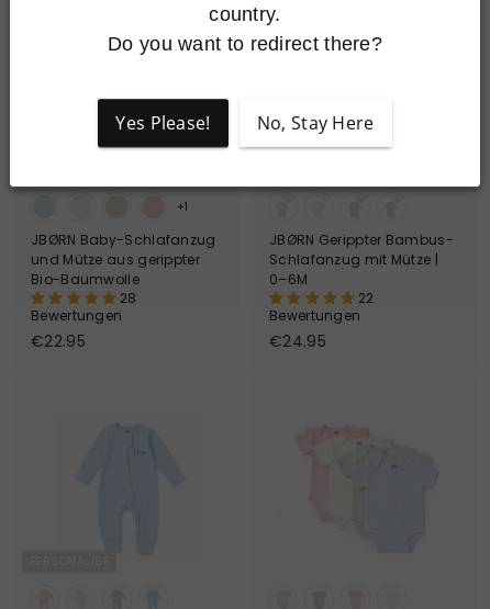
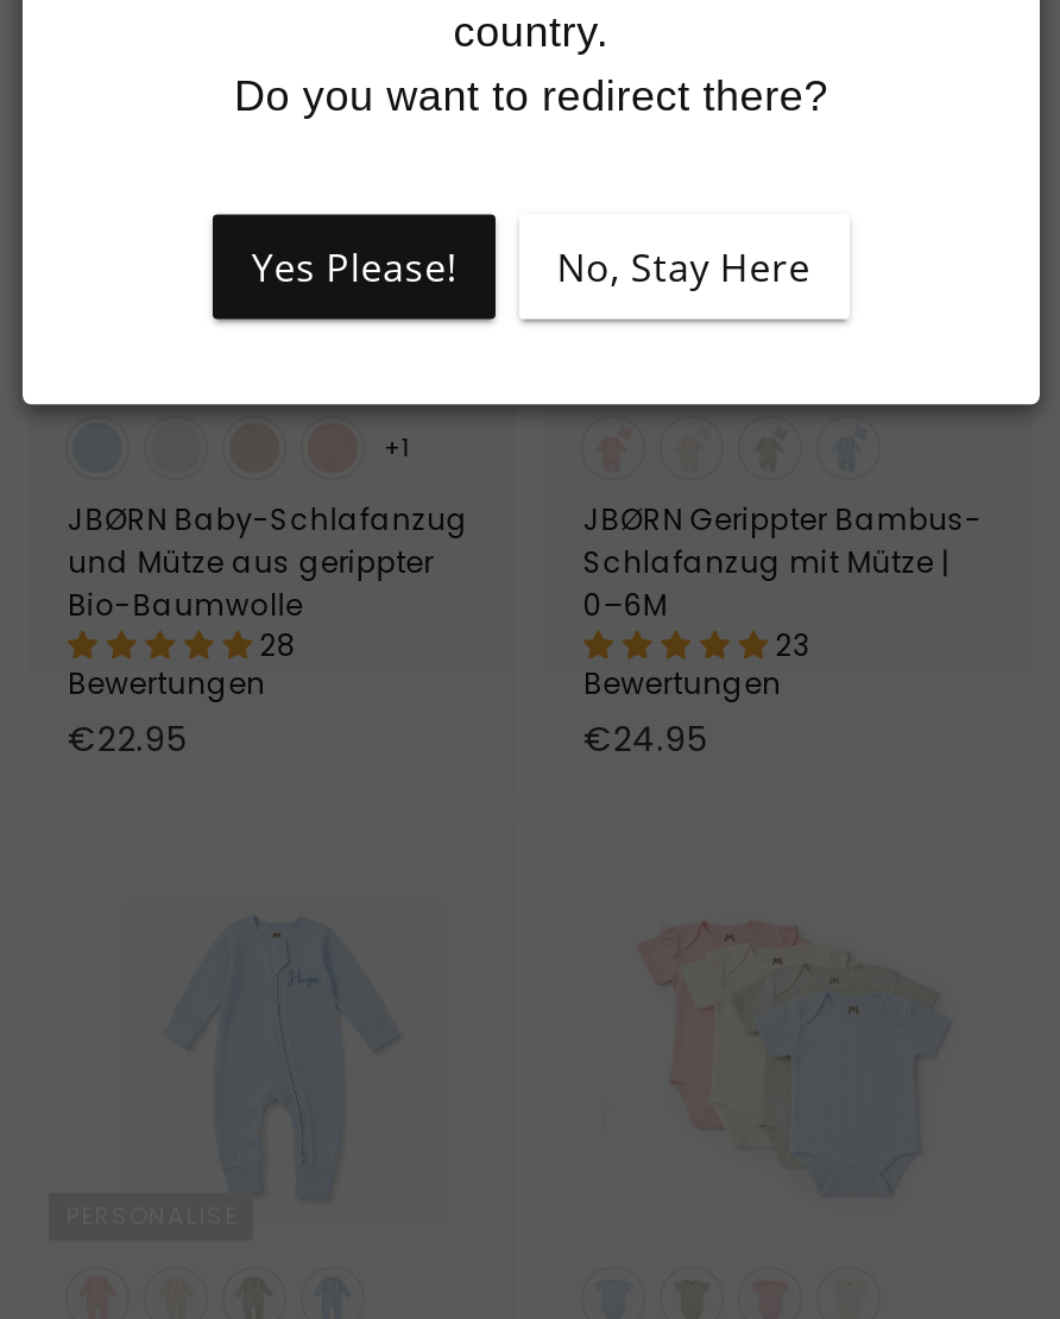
[358,289,374,308] 22 -> [776,626,810,666] 23

